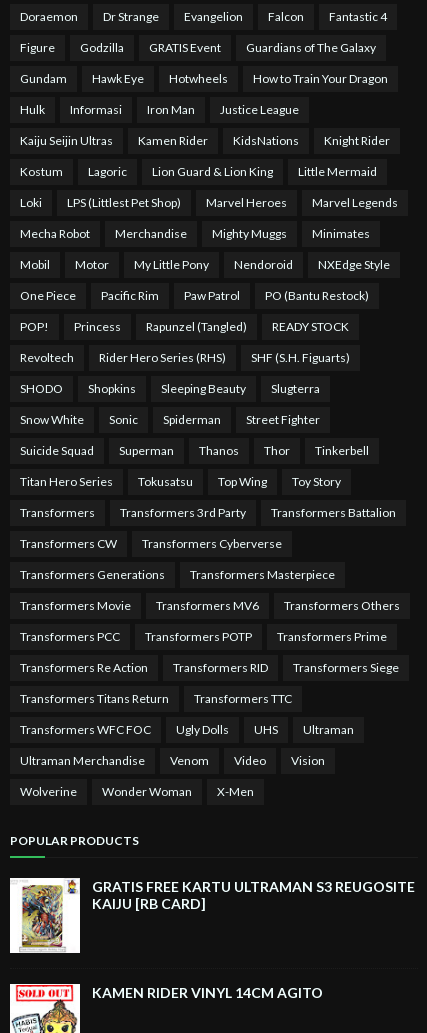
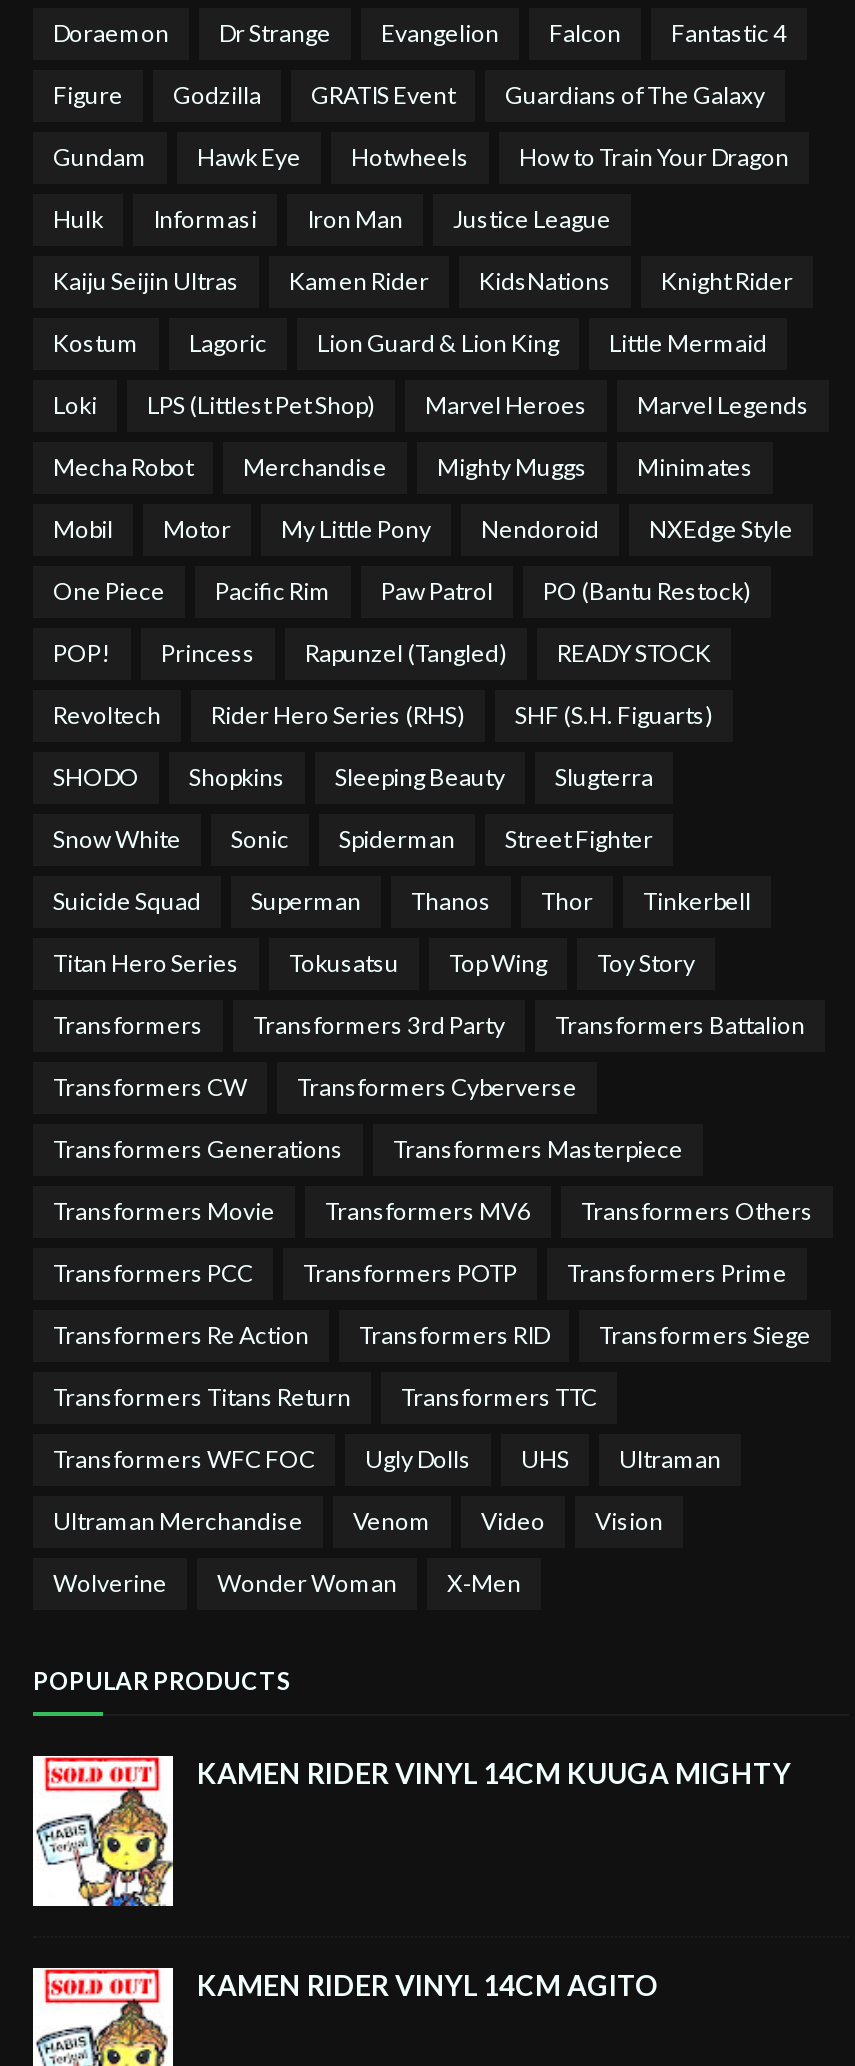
[11,878,415,954] [image] | GRATIS FREE KARTU ULTRAMAN S3 REUGOSITE | KAIJU [RB CARD] -> [35,1756,791,1908] [image] | KAMEN RIDER VINYL 14CM KUUGA MIGHTY

